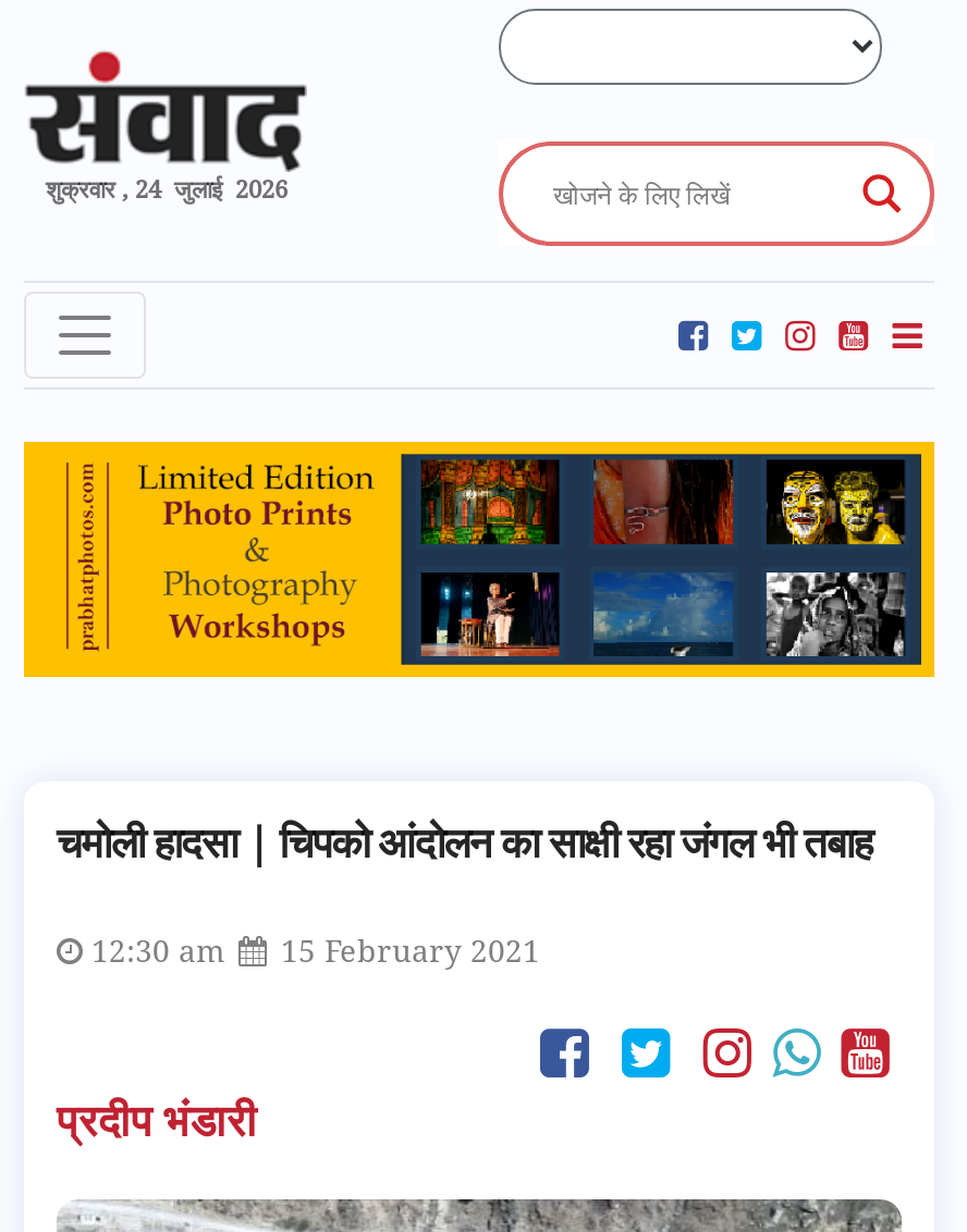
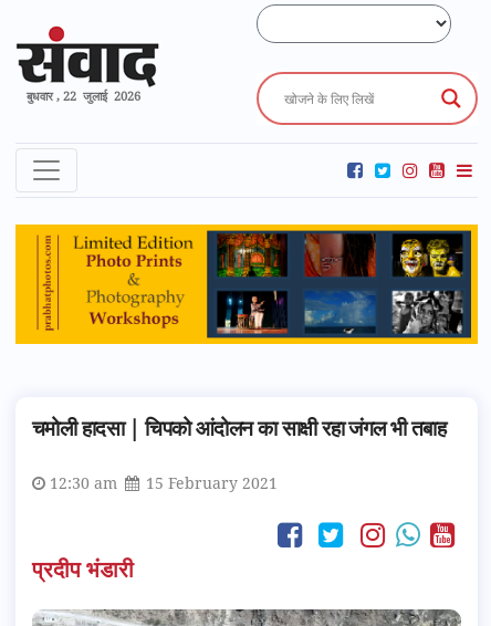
[46,171,287,204] शुक्रवार , 24 जुलाई 2026 -> [27,87,140,103] बुधवार , 22 जुलाई 2026

